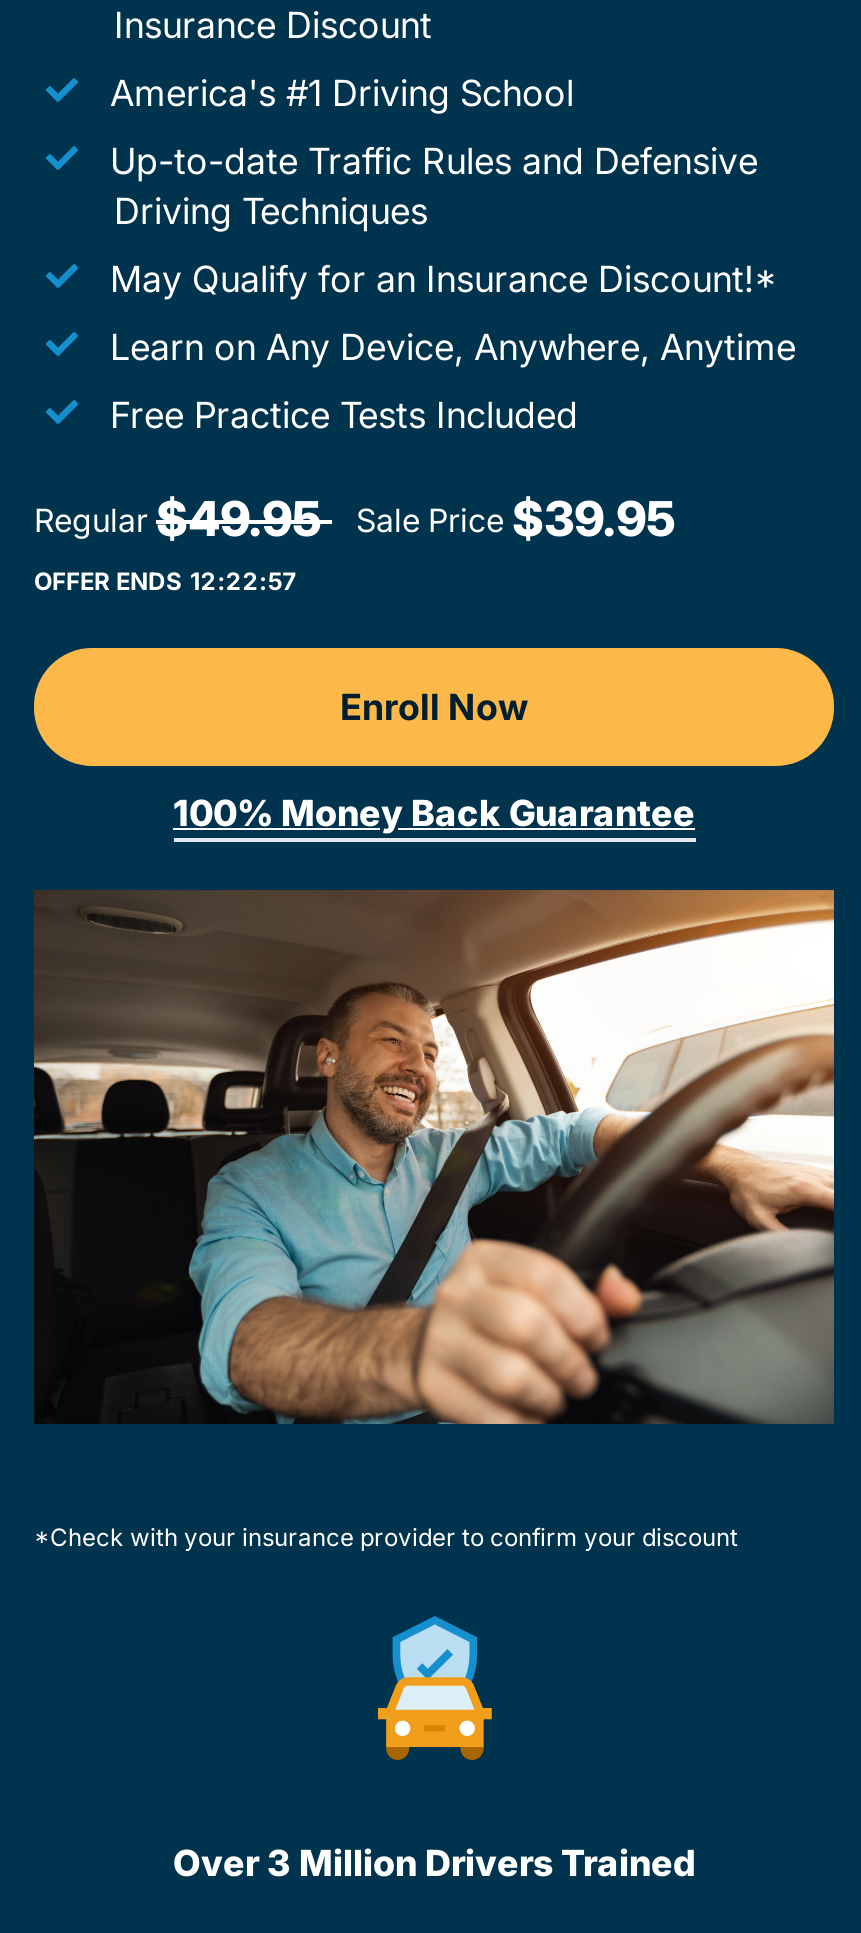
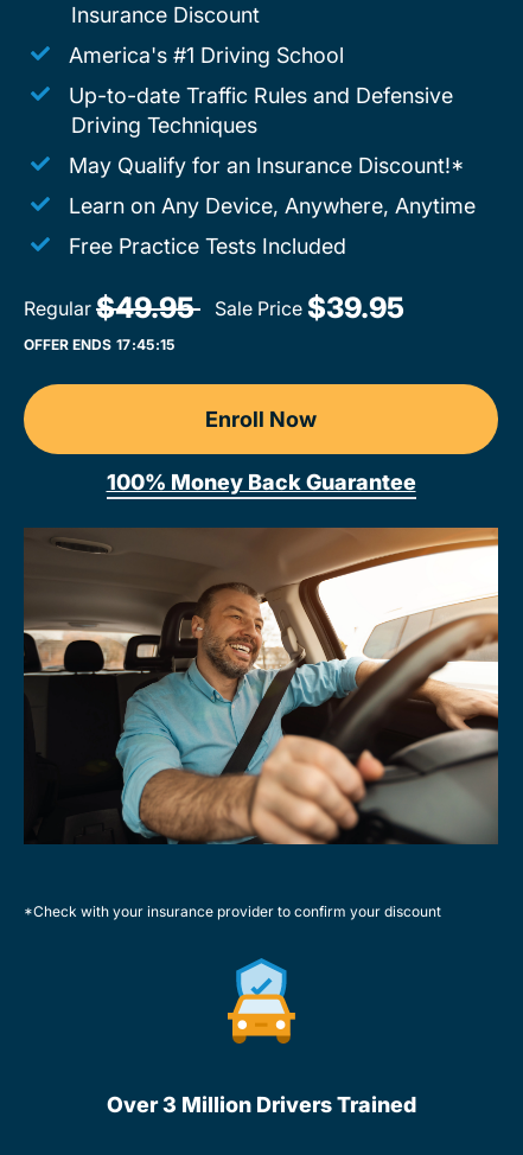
[34,566,297,596] OFFER ENDS 12:22:57 -> [24,336,175,353] OFFER ENDS 17:45:15

